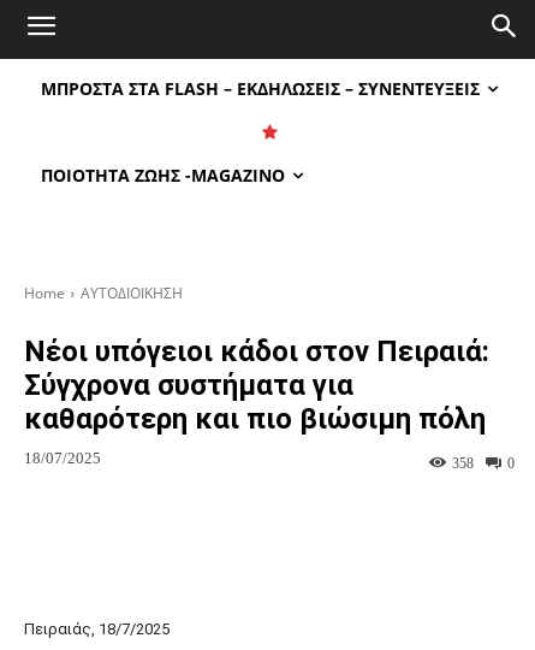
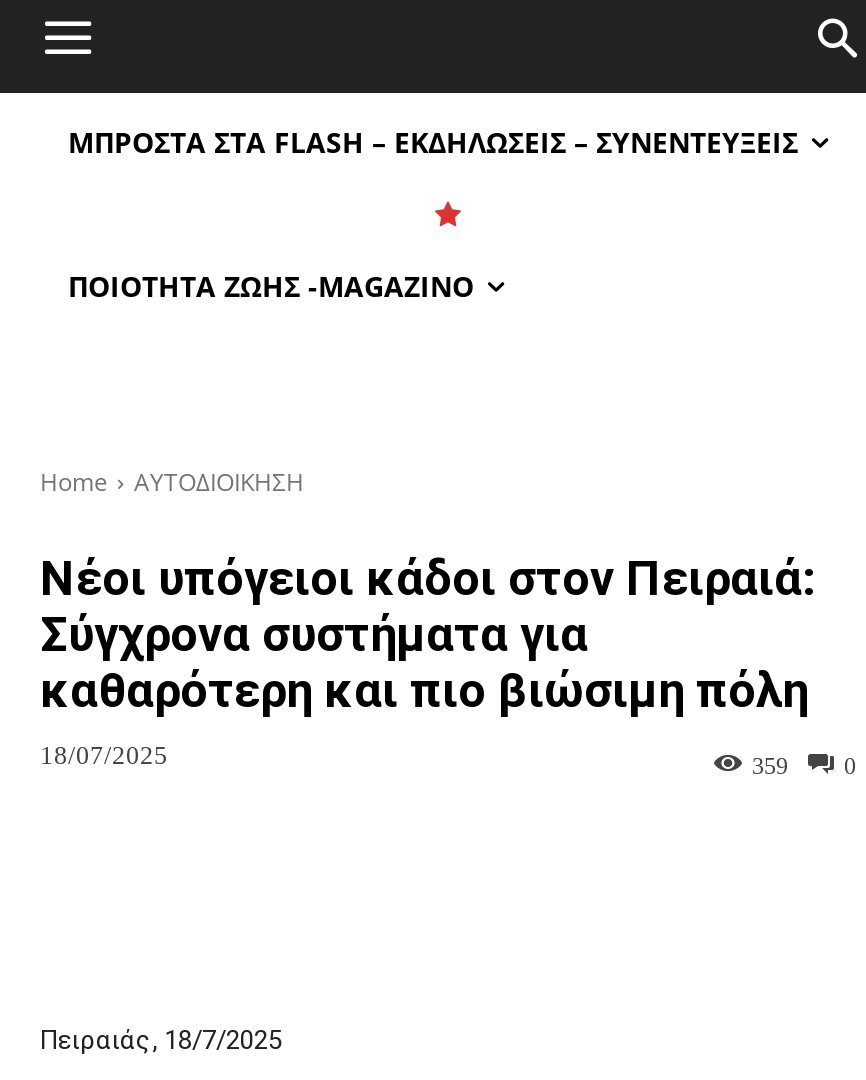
[452,455,515,472] 358 0 -> [752,751,856,779] 359 0

